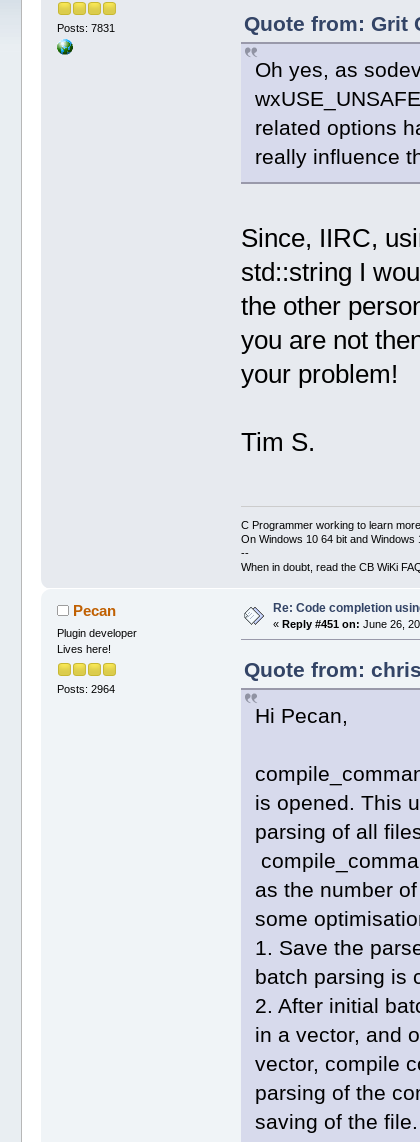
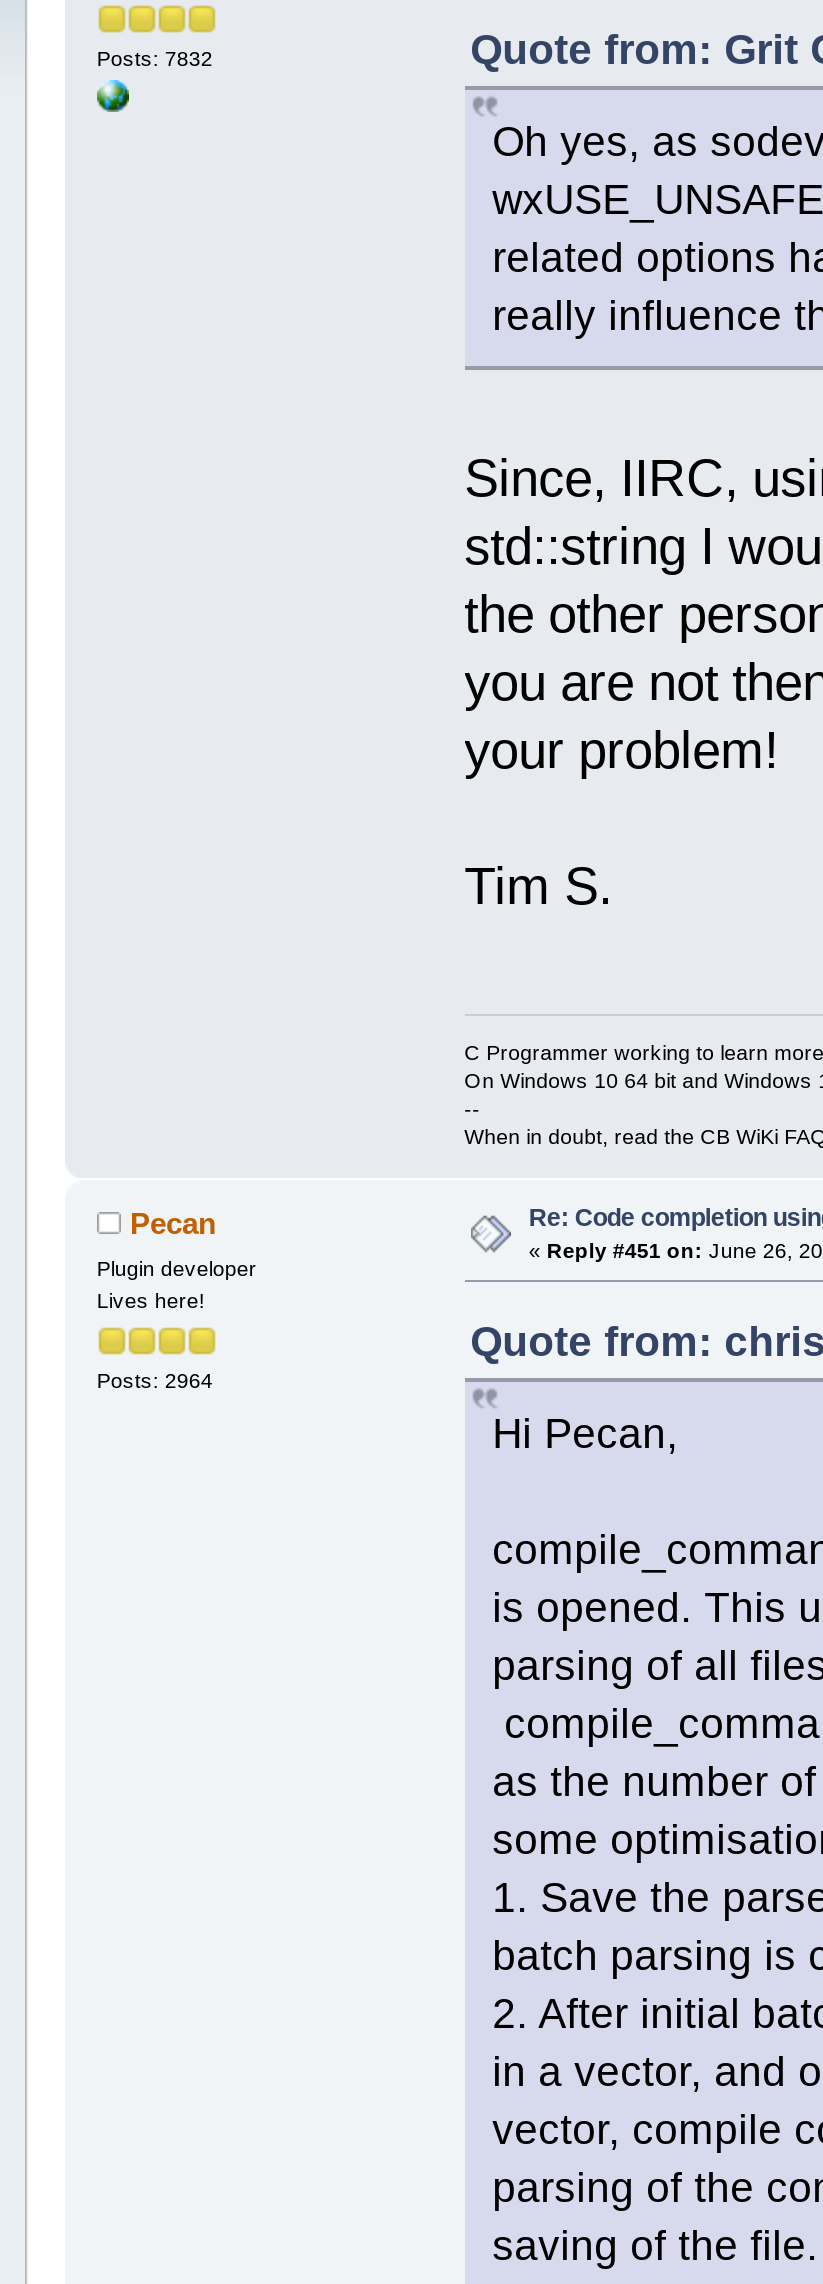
[57,22,115,34] Posts: 7831 -> [97,45,213,69] Posts: 7832

